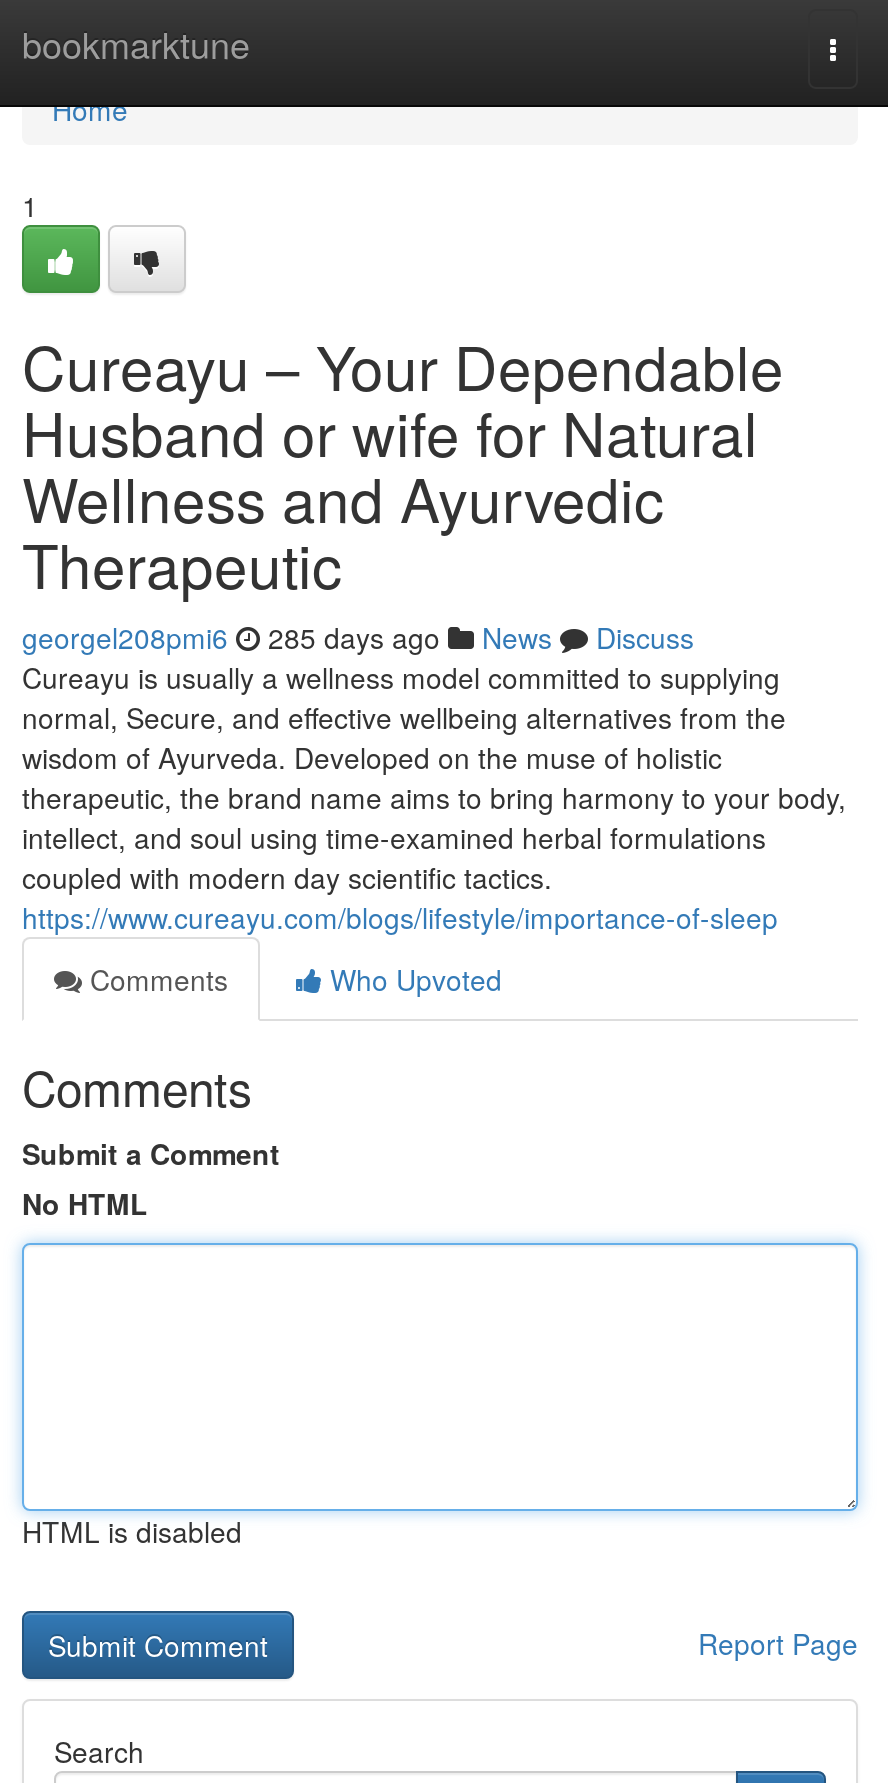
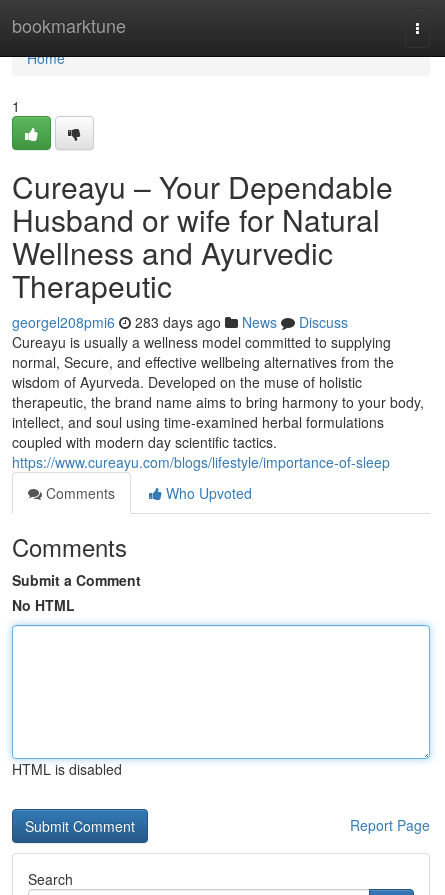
[22,617,694,657] georgel208pmi6 285 days ago News Discuss -> [12,312,348,332] georgel208pmi6 283 days ago News Discuss

